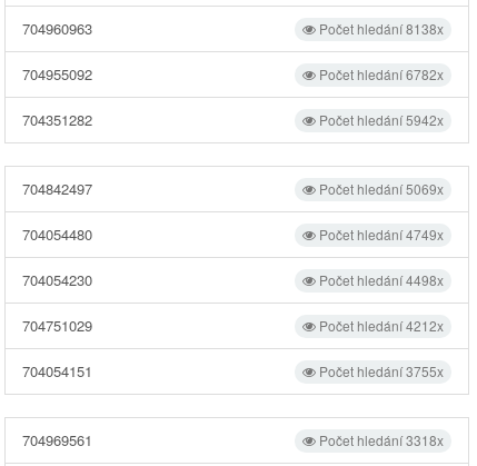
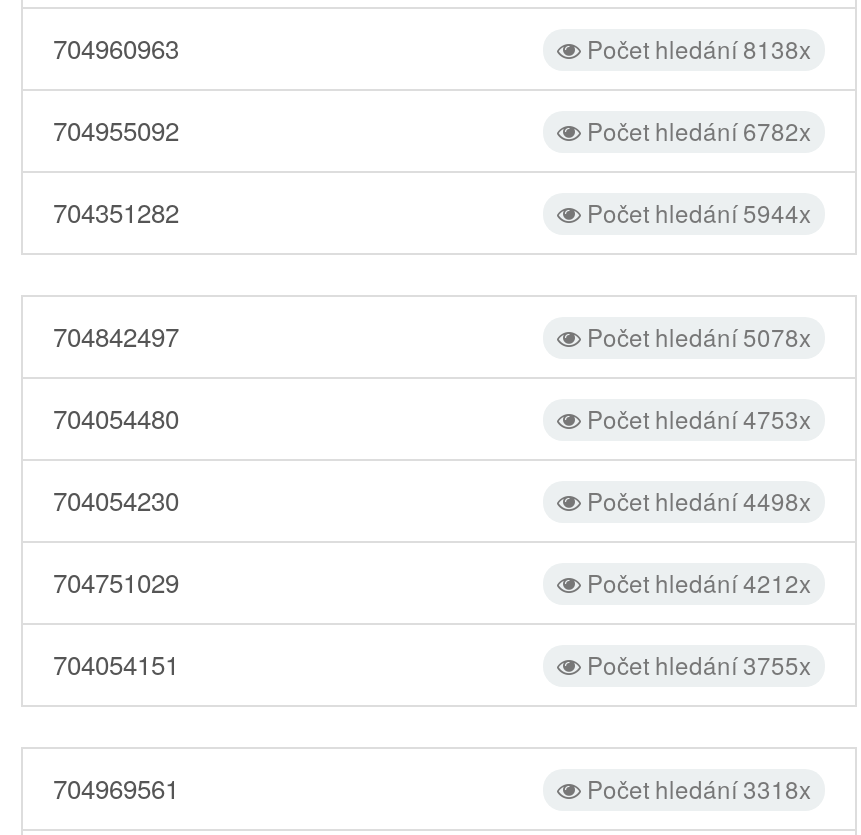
[316,110,444,129] Počet hledání 5942x -> [581,194,811,228] Počet hledání 5944x
[316,179,444,198] Počet hledání 5069x -> [581,318,811,352] Počet hledání 5078x
[316,224,444,243] Počet hledání 4749x -> [581,400,811,434] Počet hledání 4753x

